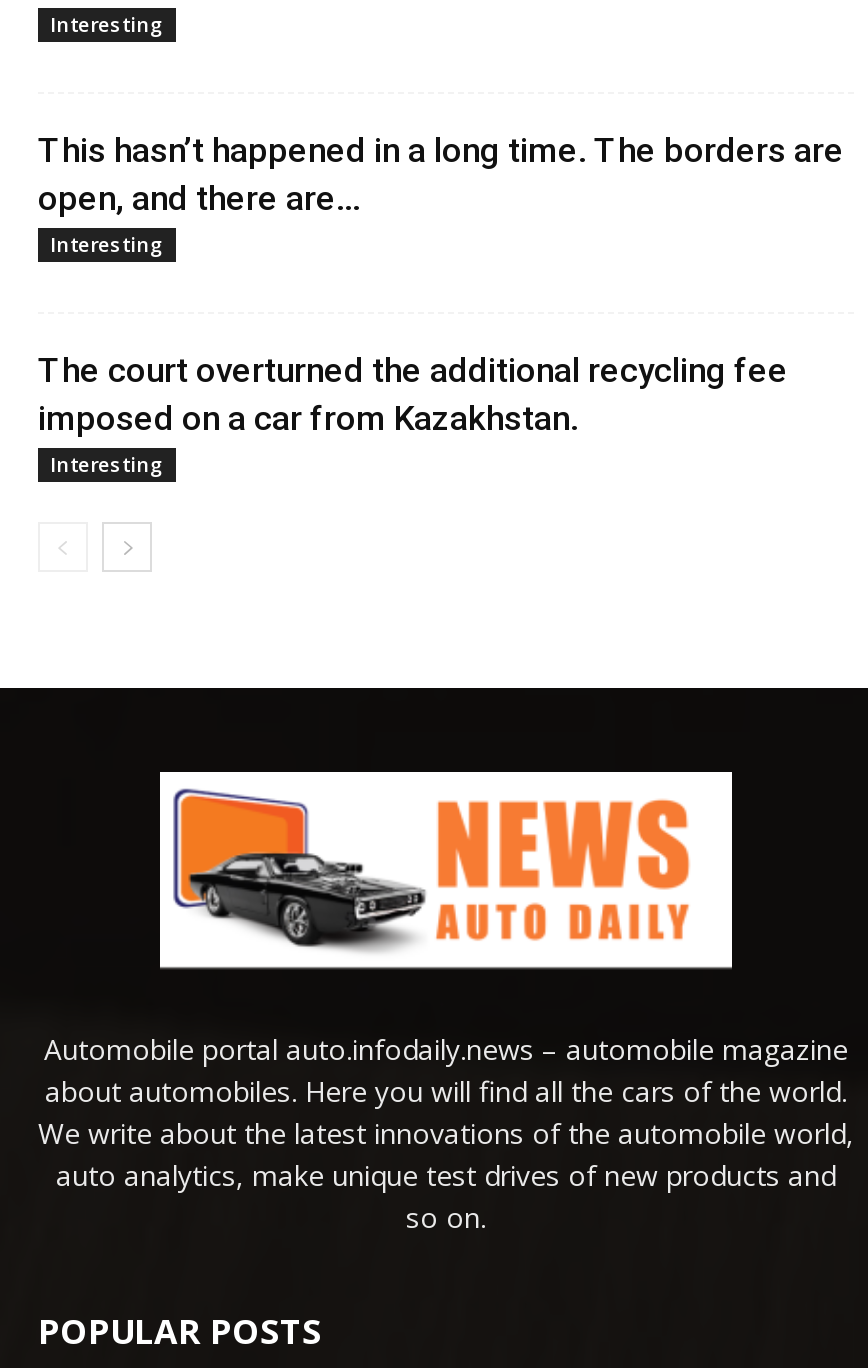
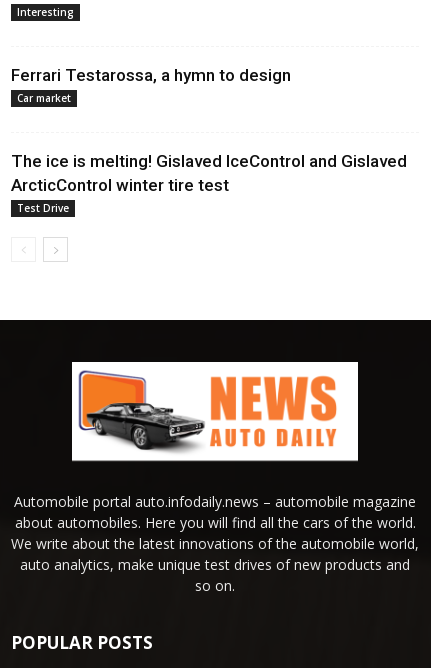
[38,129,844,257] This hasn’t happened in a long time. The borders are | open, and there are... | Interesting -> [11,65,291,105] Ferrari Testarossa, a hymn to design | Car market
[38,349,788,477] The court overturned the additional recycling fee | imposed on a car from Kazakhstan. | Interesting -> [11,151,407,215] The ice is melting! Gislaved IceControl and Gislaved | ArcticControl winter tire test | Test Drive

